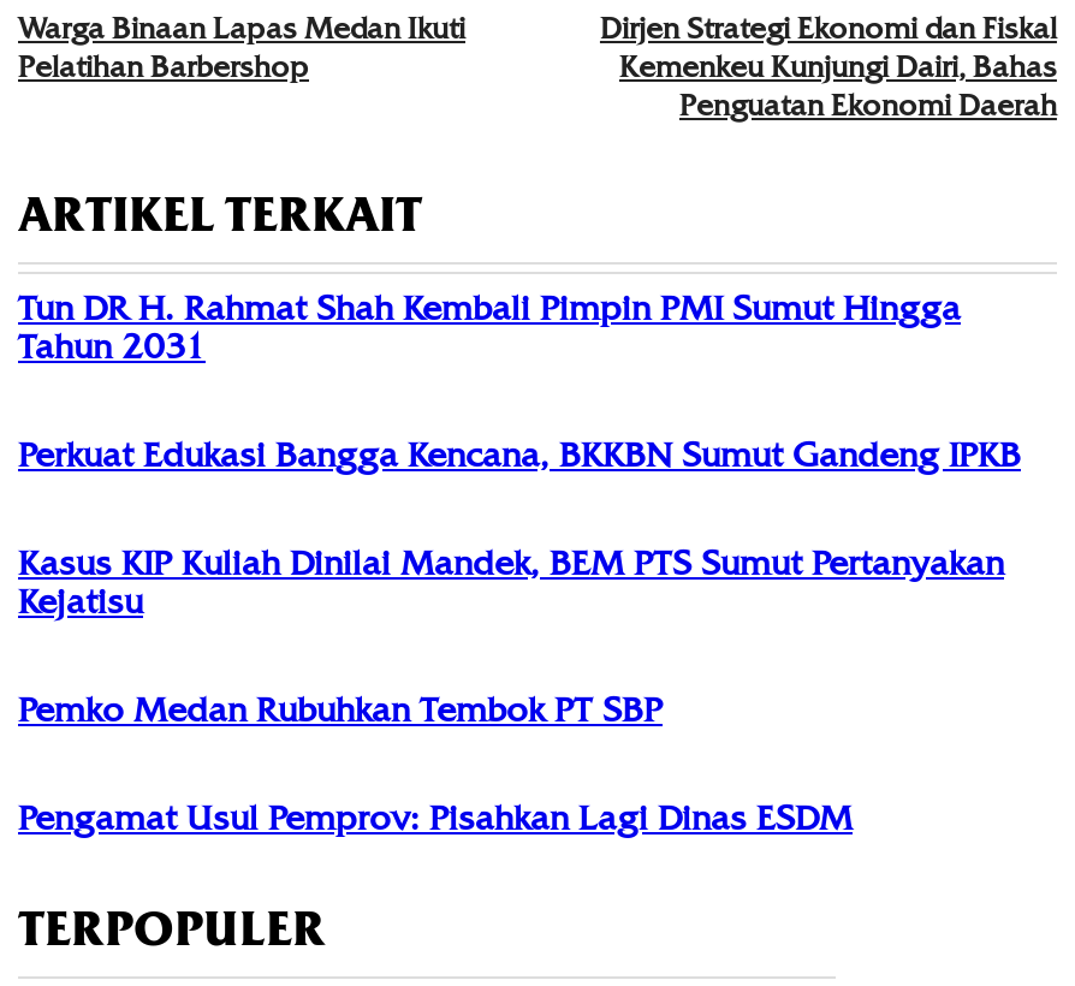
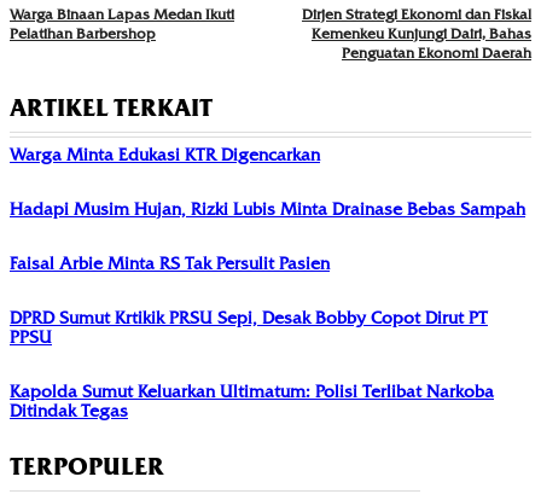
[18,286,961,368] Tun DR H. Rahmat Shah Kembali Pimpin PMI Sumut Hingga | Tahun 2031 -> [10,144,320,165] Warga Minta Edukasi KTR Digencarkan
[18,433,1021,476] Perkuat Edukasi Bangga Kencana, BKKBN Sumut Gandeng IPKB -> [10,198,525,220] Hadapi Musim Hujan, Rizki Lubis Minta Drainase Bebas Sampah
[18,541,1004,623] Kasus KIP Kuliah Dinilai Mandek, BEM PTS Sumut Pertanyakan | Kejatisu -> [10,252,330,274] Faisal Arbie Minta RS Tak Persulit Pasien
[18,688,663,731] Pemko Medan Rubuhkan Tembok PT SBP -> [10,307,488,348] DPRD Sumut Krtikik PRSU Sepi, Desak Bobby Copot Dirut PT | PPSU
[18,796,853,839] Pengamat Usul Pemprov: Pisahkan Lagi Dinas ESDM -> [10,380,494,422] Kapolda Sumut Keluarkan Ultimatum: Polisi Terlibat Narkoba | Ditindak Tegas

